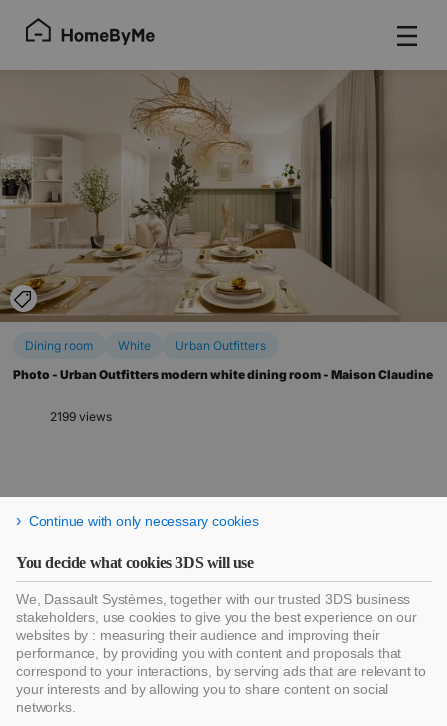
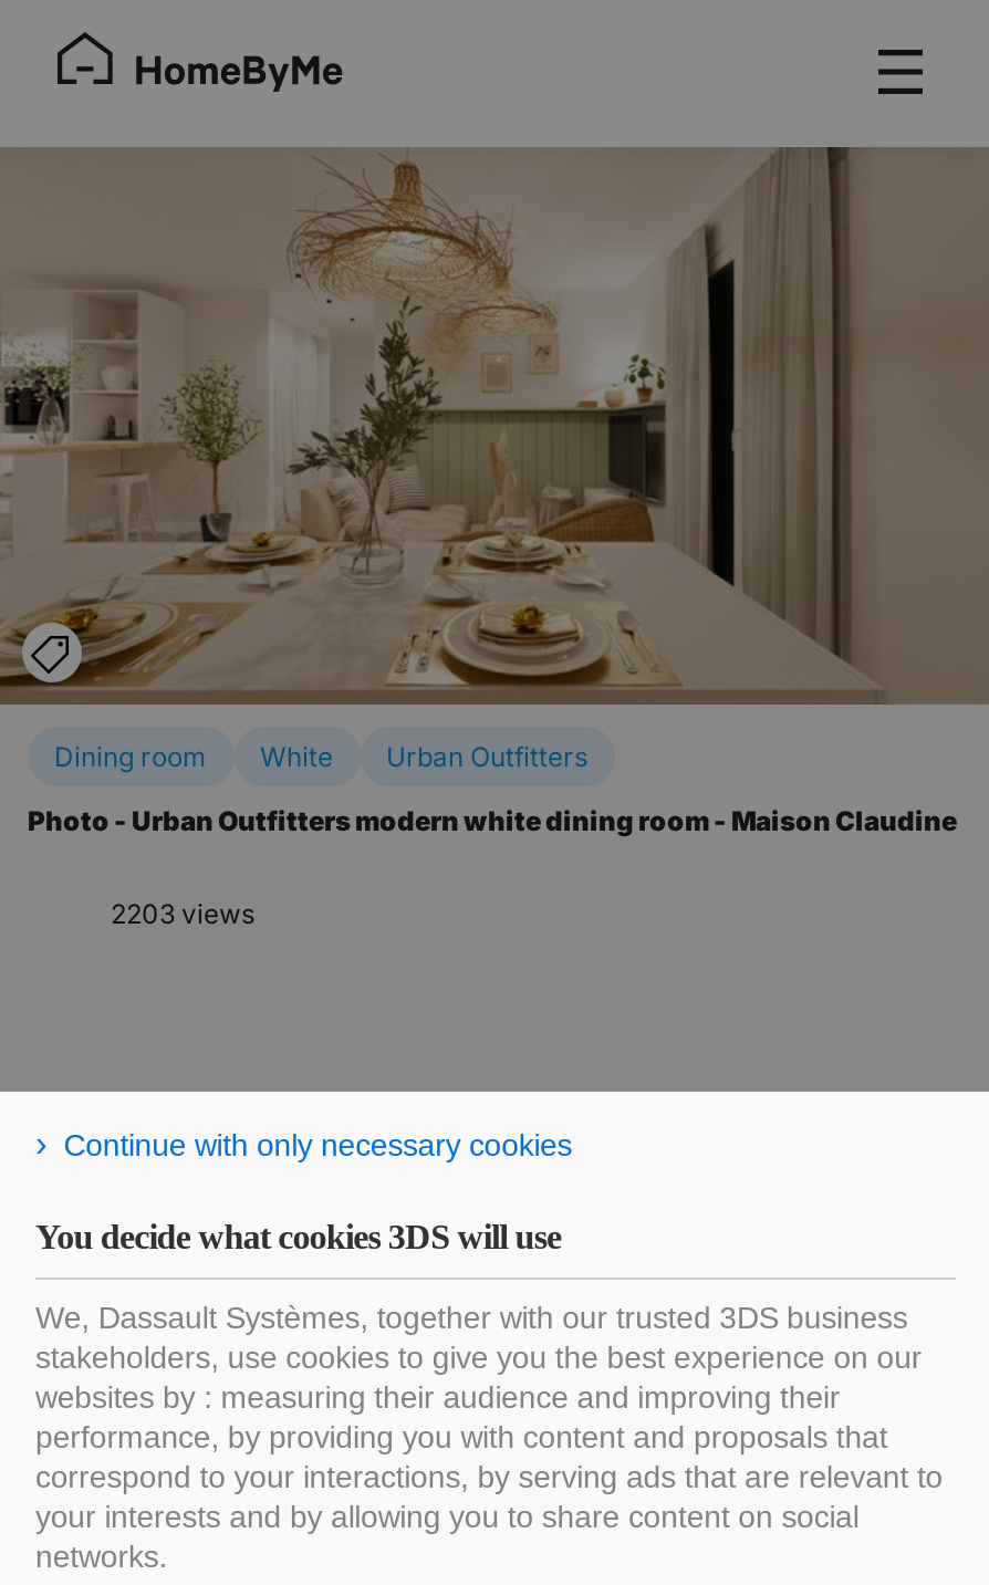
[50,409,112,424] 2199 views -> [111,897,254,930] 2203 views

